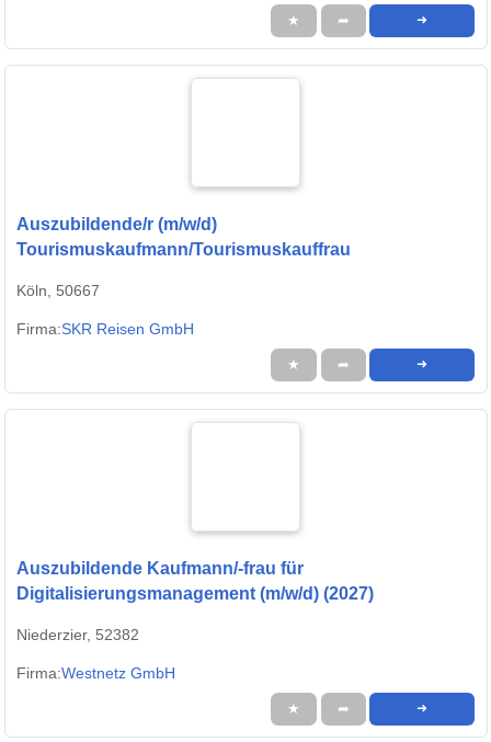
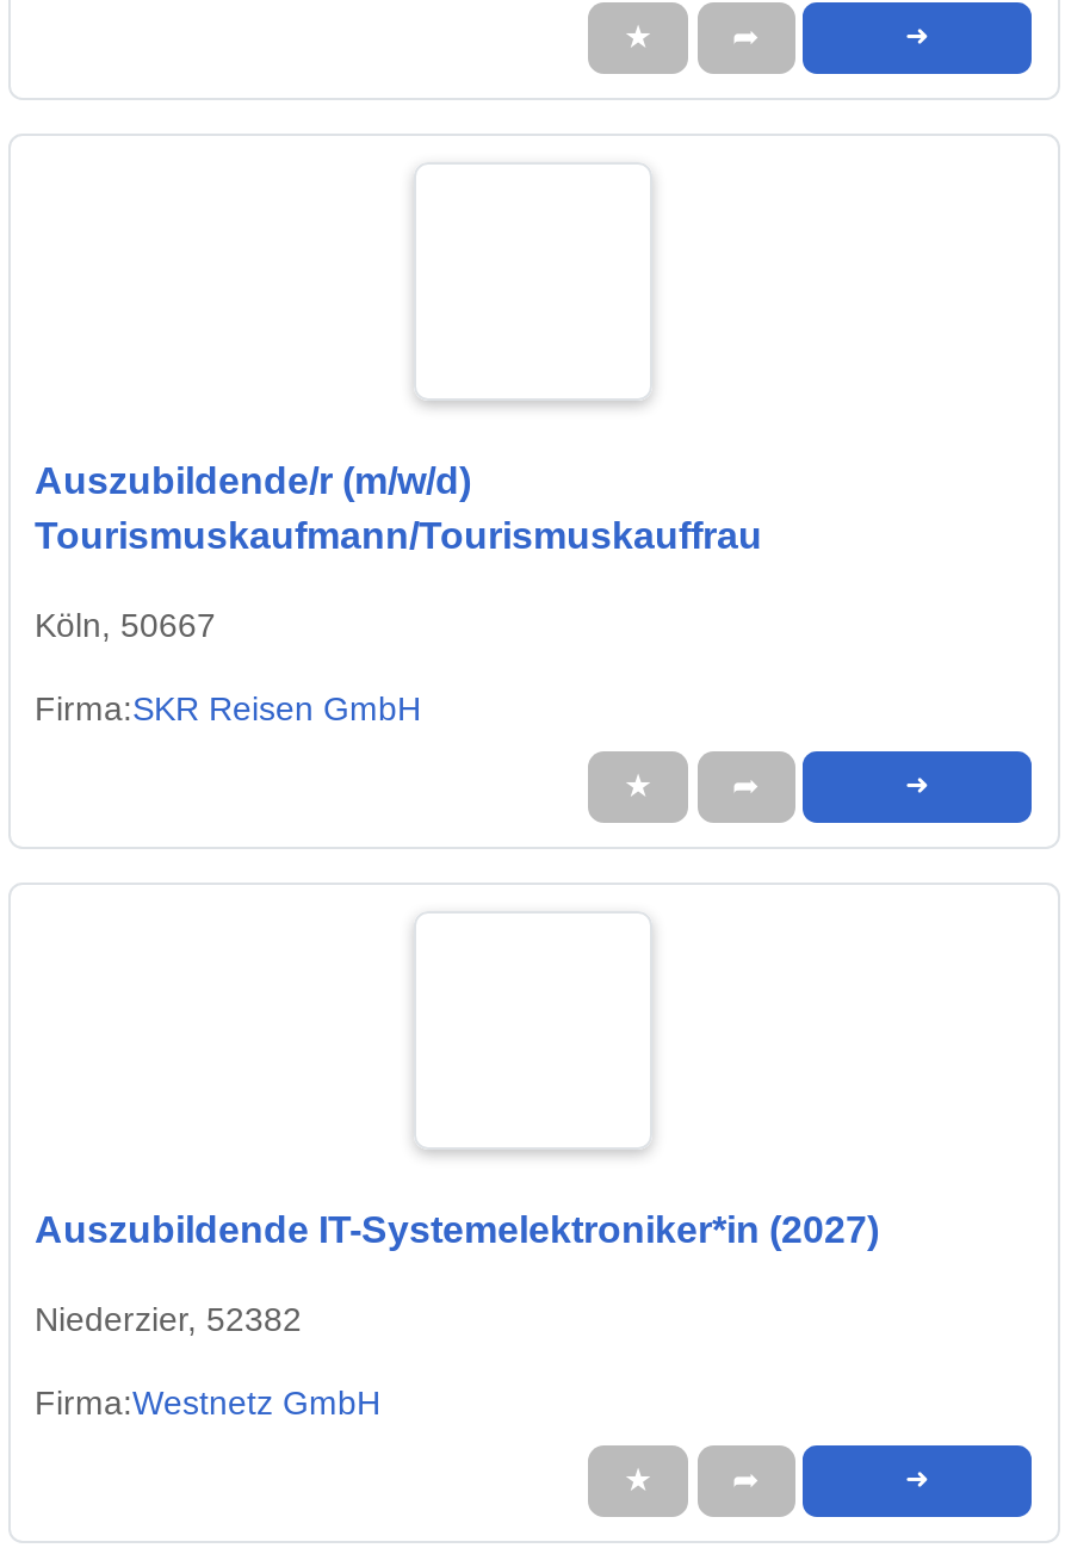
[16,559,374,603] Auszubildende Kaufmann/-frau für | Digitalisierungsmanagement (m/w/d) (2027) -> [35,1210,879,1251] Auszubildende IT-Systemelektroniker*in (2027)

